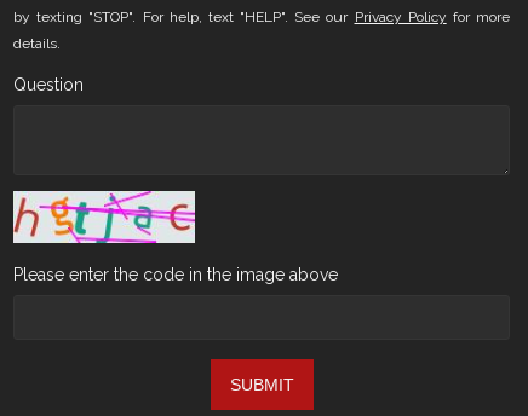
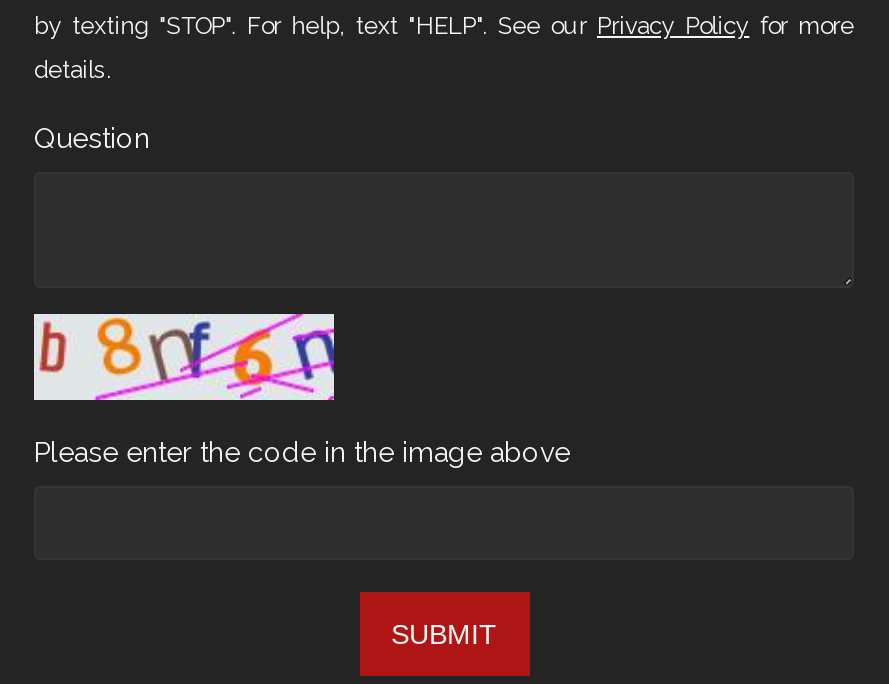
[13,190,196,244] [image] -> [34,312,336,402] [image]

